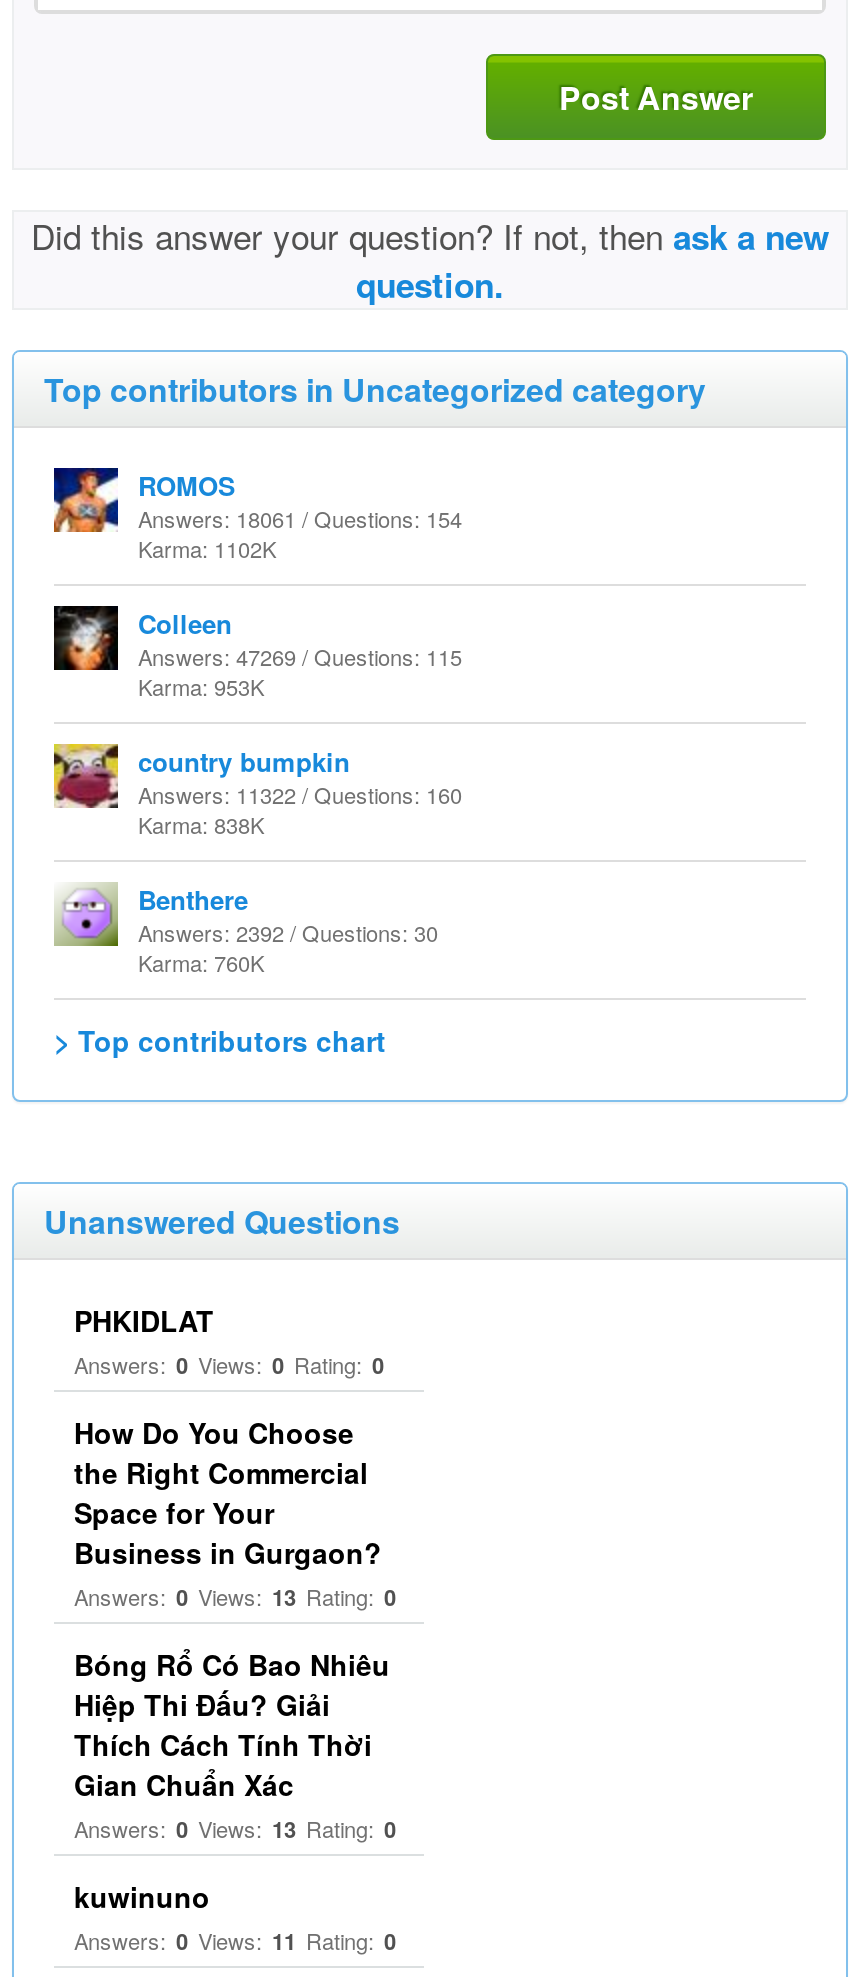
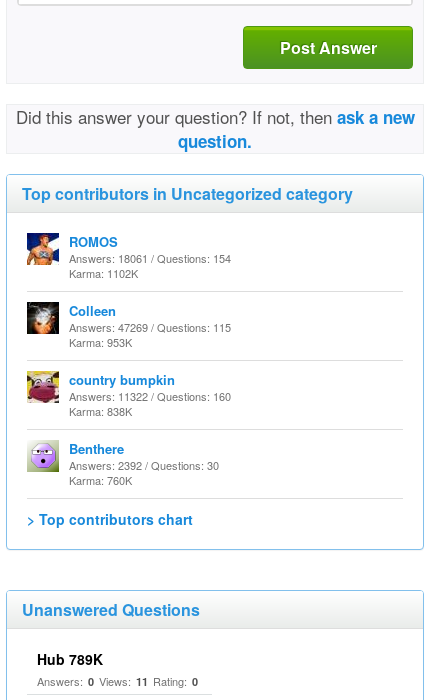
[74,1300,396,1916] PHKIDLAT | Answers: 0 Views: 0 Rating: 0 | How Do You Choose | the Right Commercial | Space for Your | Business in Gurgaon? | Answers: 0 Views: 13 Rating: 0 | Bóng Rổ Có Bao Nhiêu | Hiệp Thi Đấu? Giải | Thích Cách Tính Thời | Gian Chuẩn Xác | Answers: 0 Views: 13 Rating: 0 | kuwinuno -> [37,649,103,669] Hub 789K

